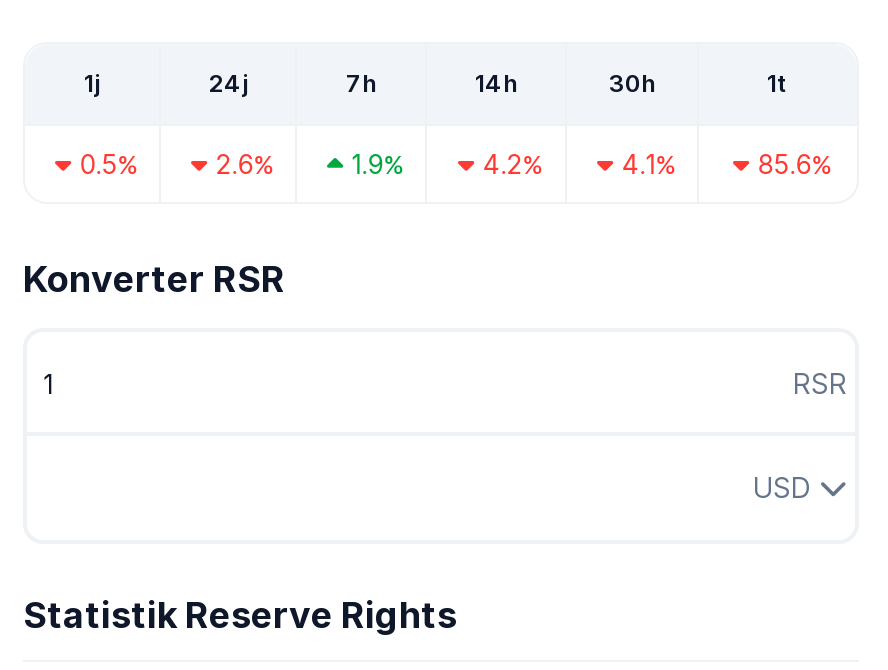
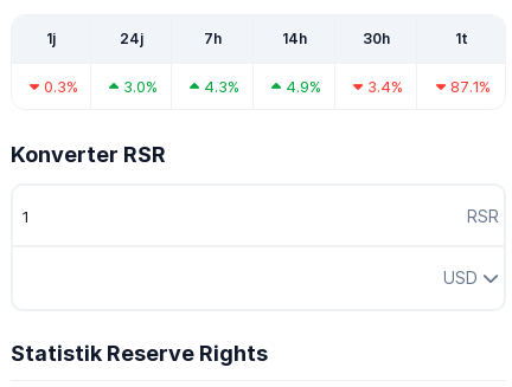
[79,148,137,180] 0.5% -> [43,77,78,96] 0.3%
[215,148,273,180] 2.6% -> [123,77,158,96] 3.0%
[351,148,403,180] 1.9% -> [204,77,240,96] 4.3%
[482,148,542,180] 4.2% -> [286,77,321,96] 4.9%
[621,148,675,180] 4.1% -> [368,77,403,96] 3.4%
[757,148,831,180] 85.6% -> [450,77,491,96] 87.1%

